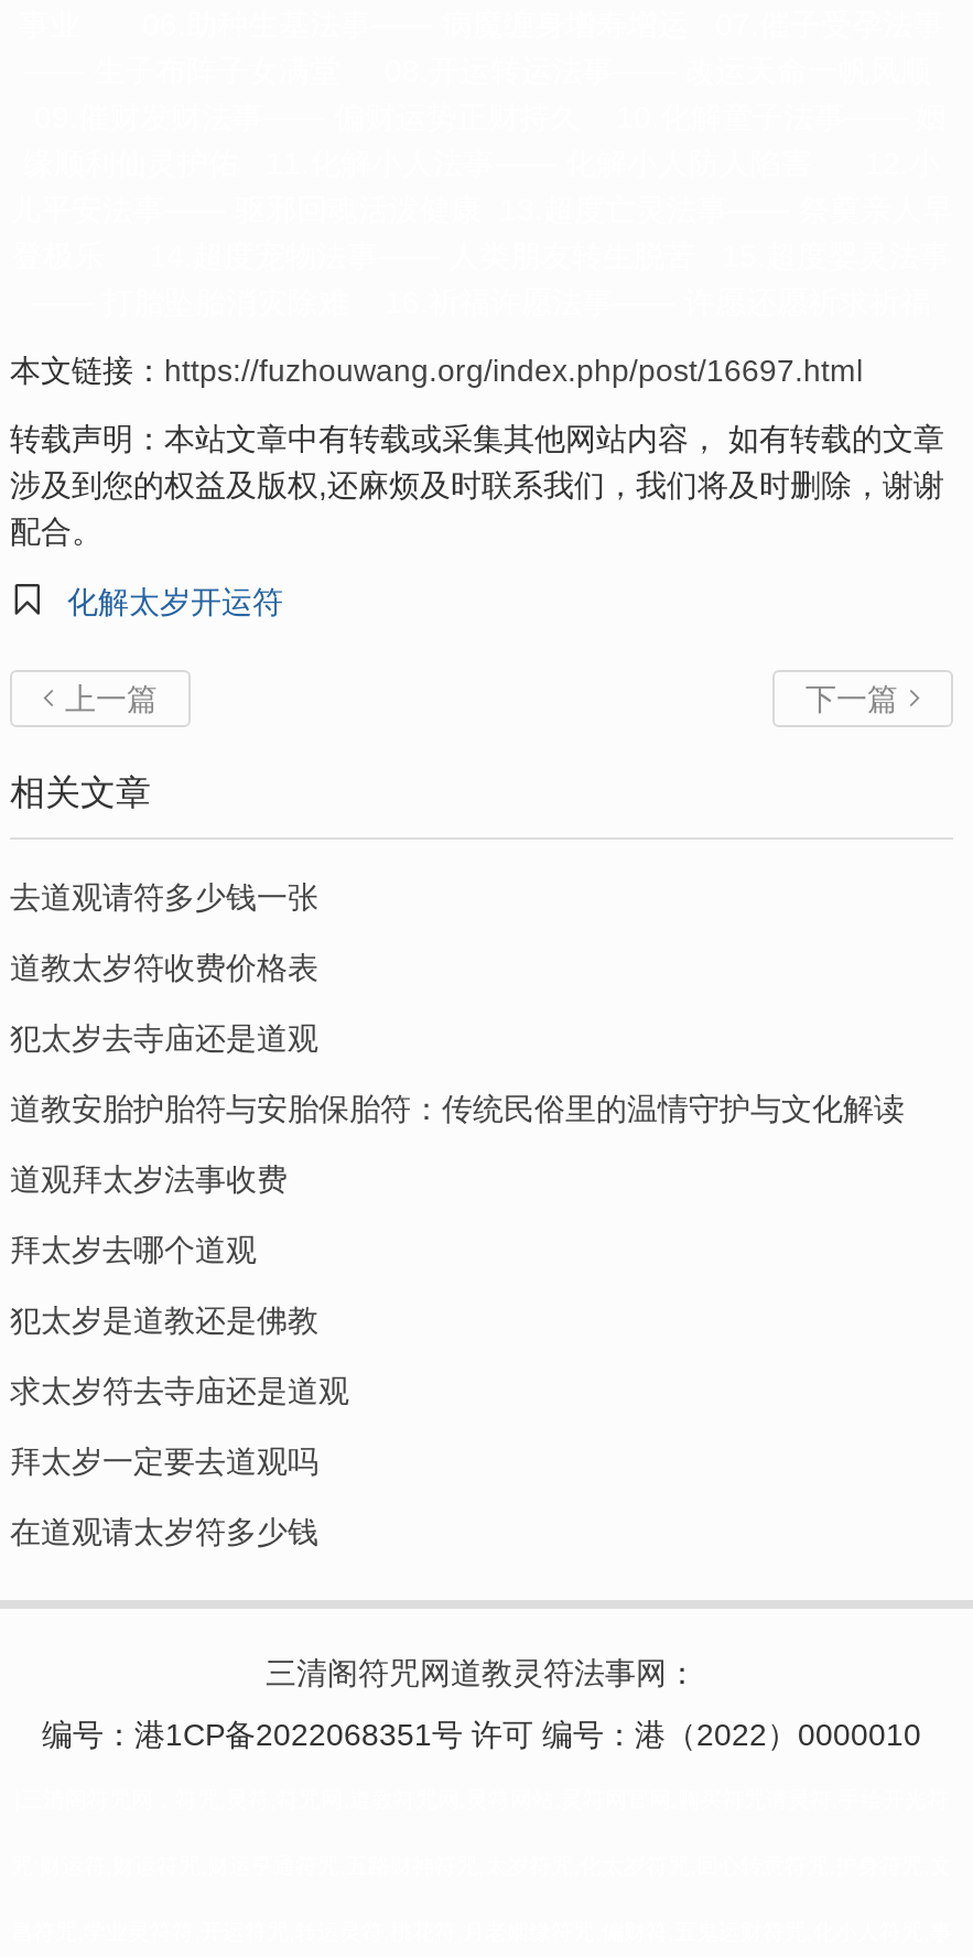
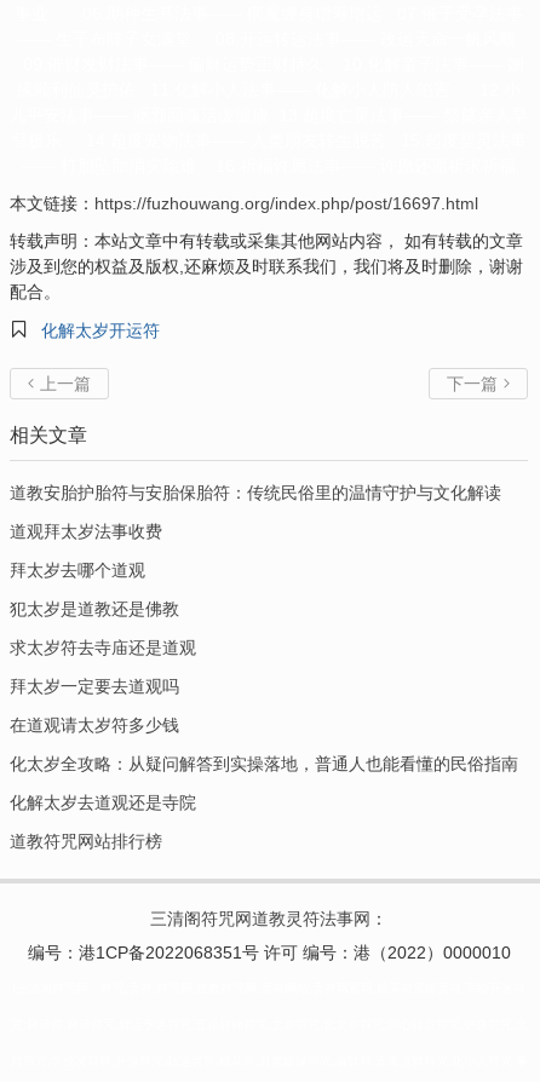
[10,880,318,1056] 去道观请符多少钱一张 | 道教太岁符收费价格表 | 犯太岁去寺庙还是道观 -> none
moved [10,1092,905,1550] -> [10,483,501,735]: 道教安胎护胎符与安胎保胎符：传统民俗里的温情守护与文化解读 | 道观拜太岁法事收费 | 拜太岁去哪个道观 | 犯太岁是道教还是佛教 | 求太岁符去寺庙还是道观 | 拜太岁一定要去道观吗 | 在道观请太岁符多少钱
none -> [10,754,518,851] 化太岁全攻略：从疑问解答到实操落地，普通人也能看懂的民俗指南 | 化解太岁去道观还是寺院 | 道教符咒网站排行榜

